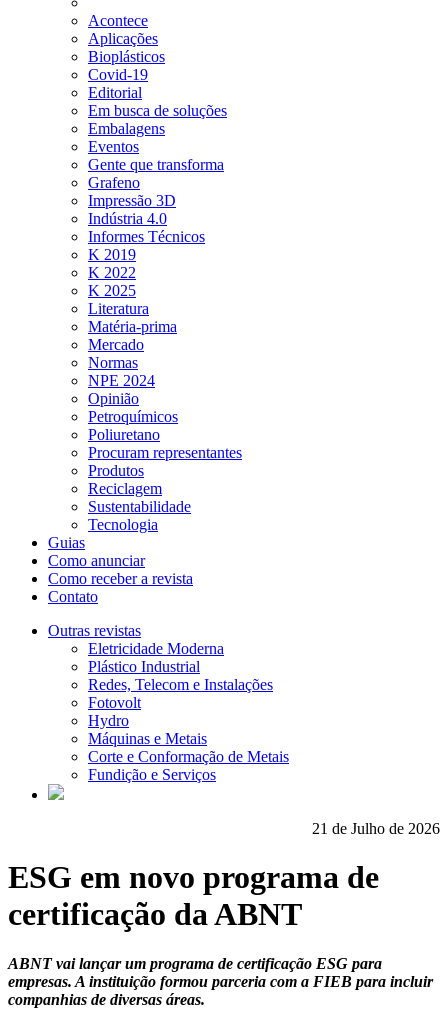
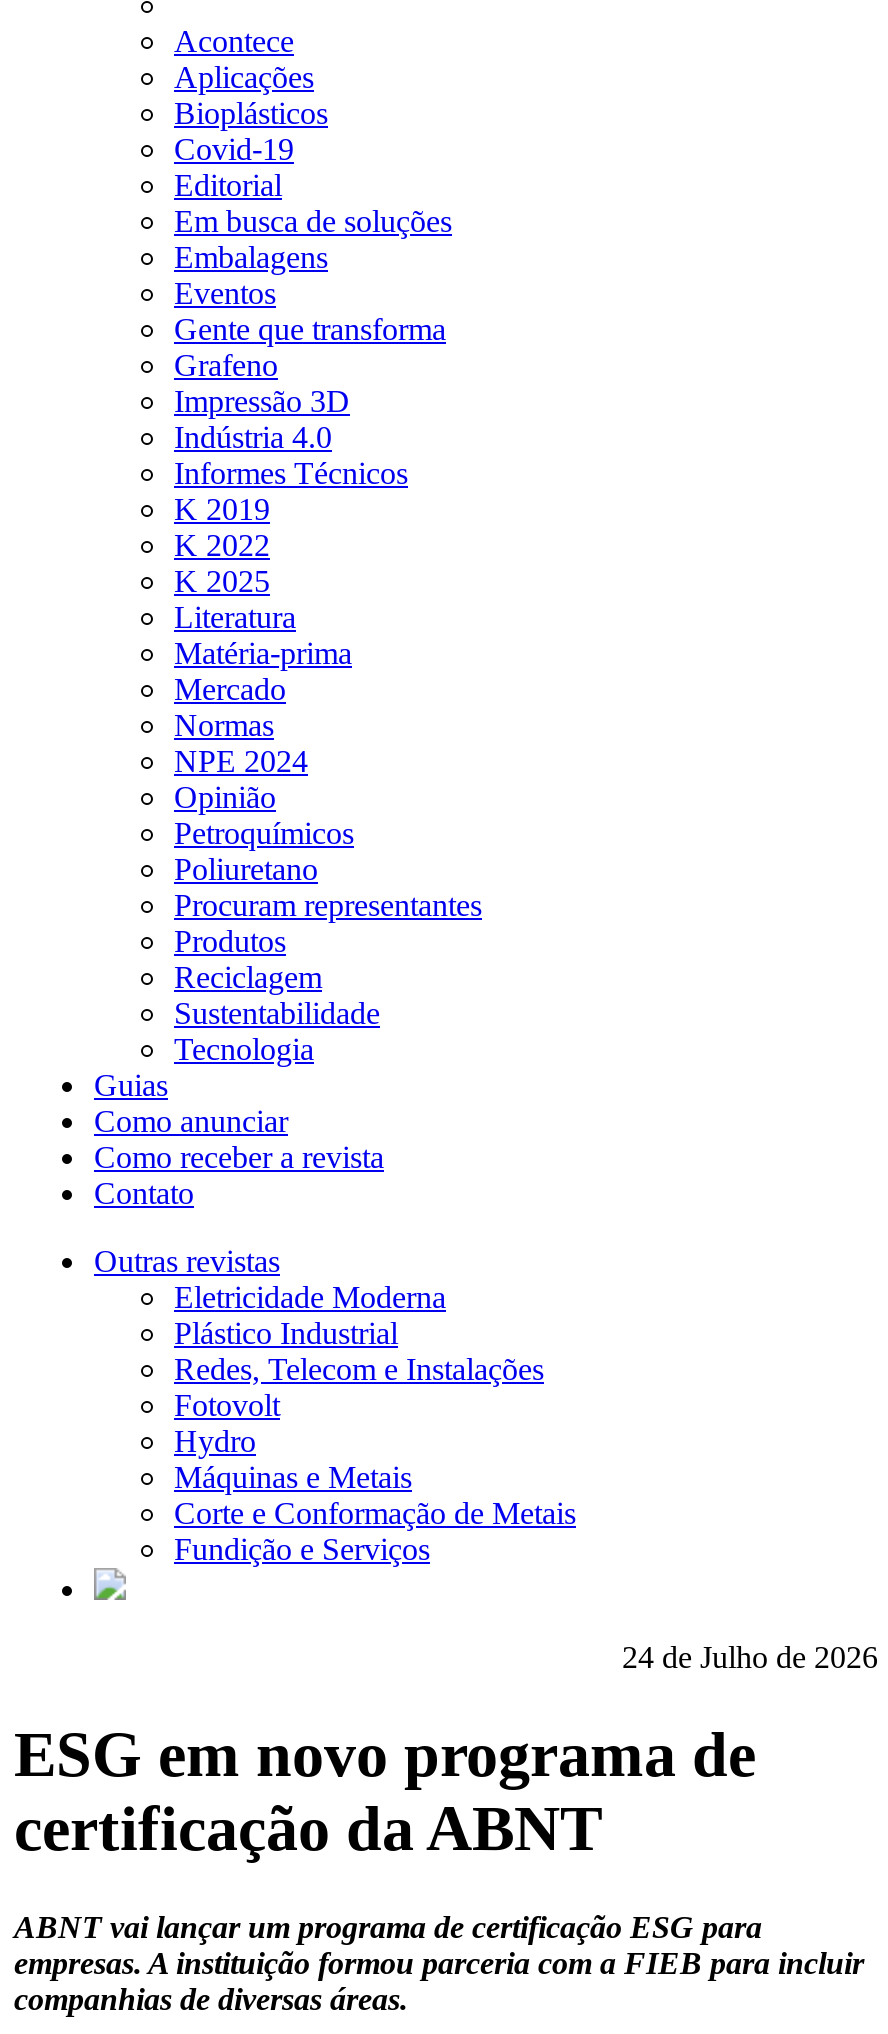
[312,820,440,837] 21 de Julho de 2026 -> [622,1640,878,1674] 24 de Julho de 2026

